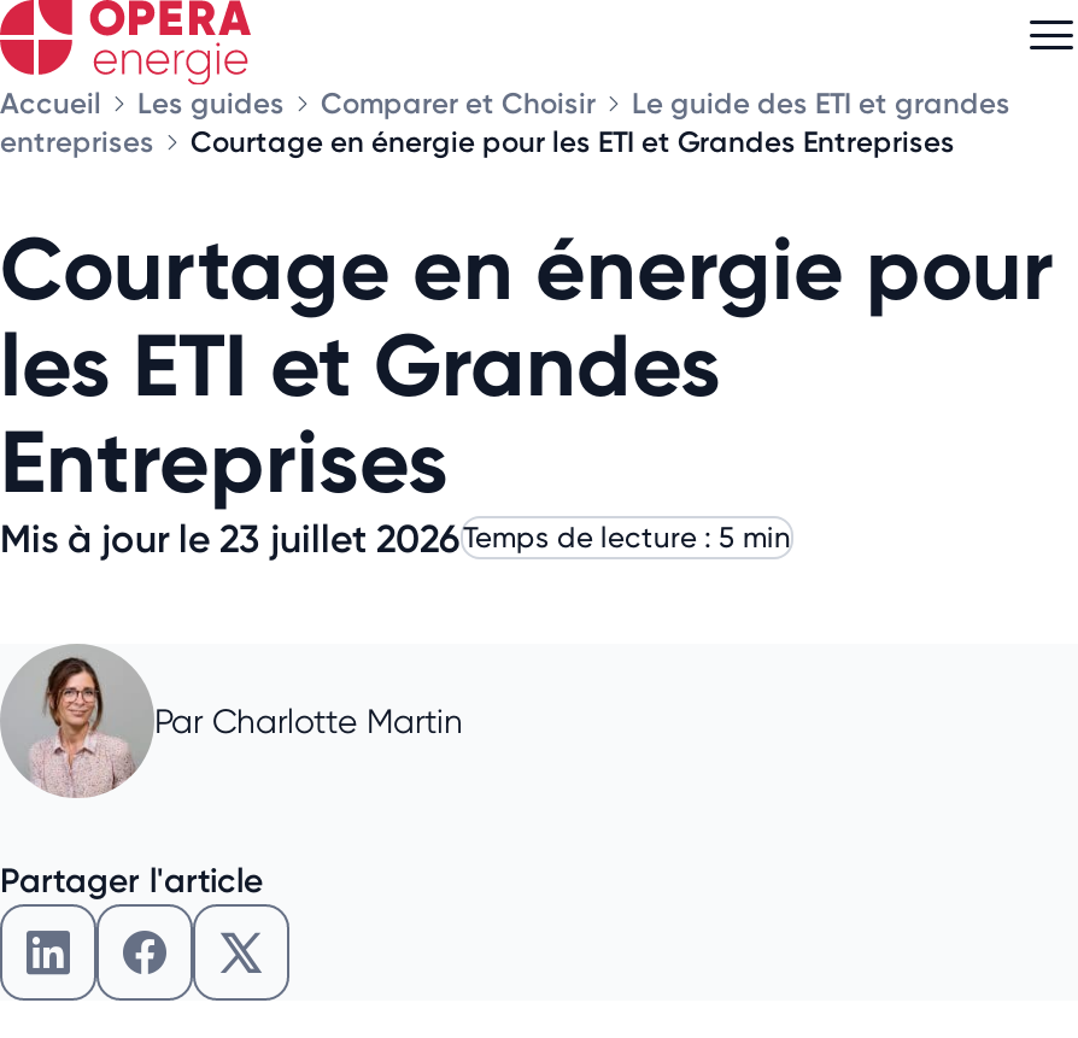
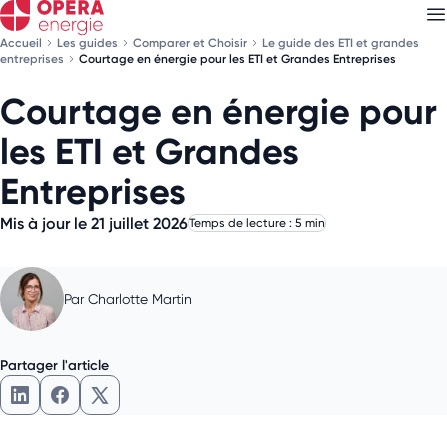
[0,513,791,561] Mis à jour le 23 juillet 2026Temps de lecture : 5 min -> [0,213,325,233] Mis à jour le 21 juillet 2026Temps de lecture : 5 min

